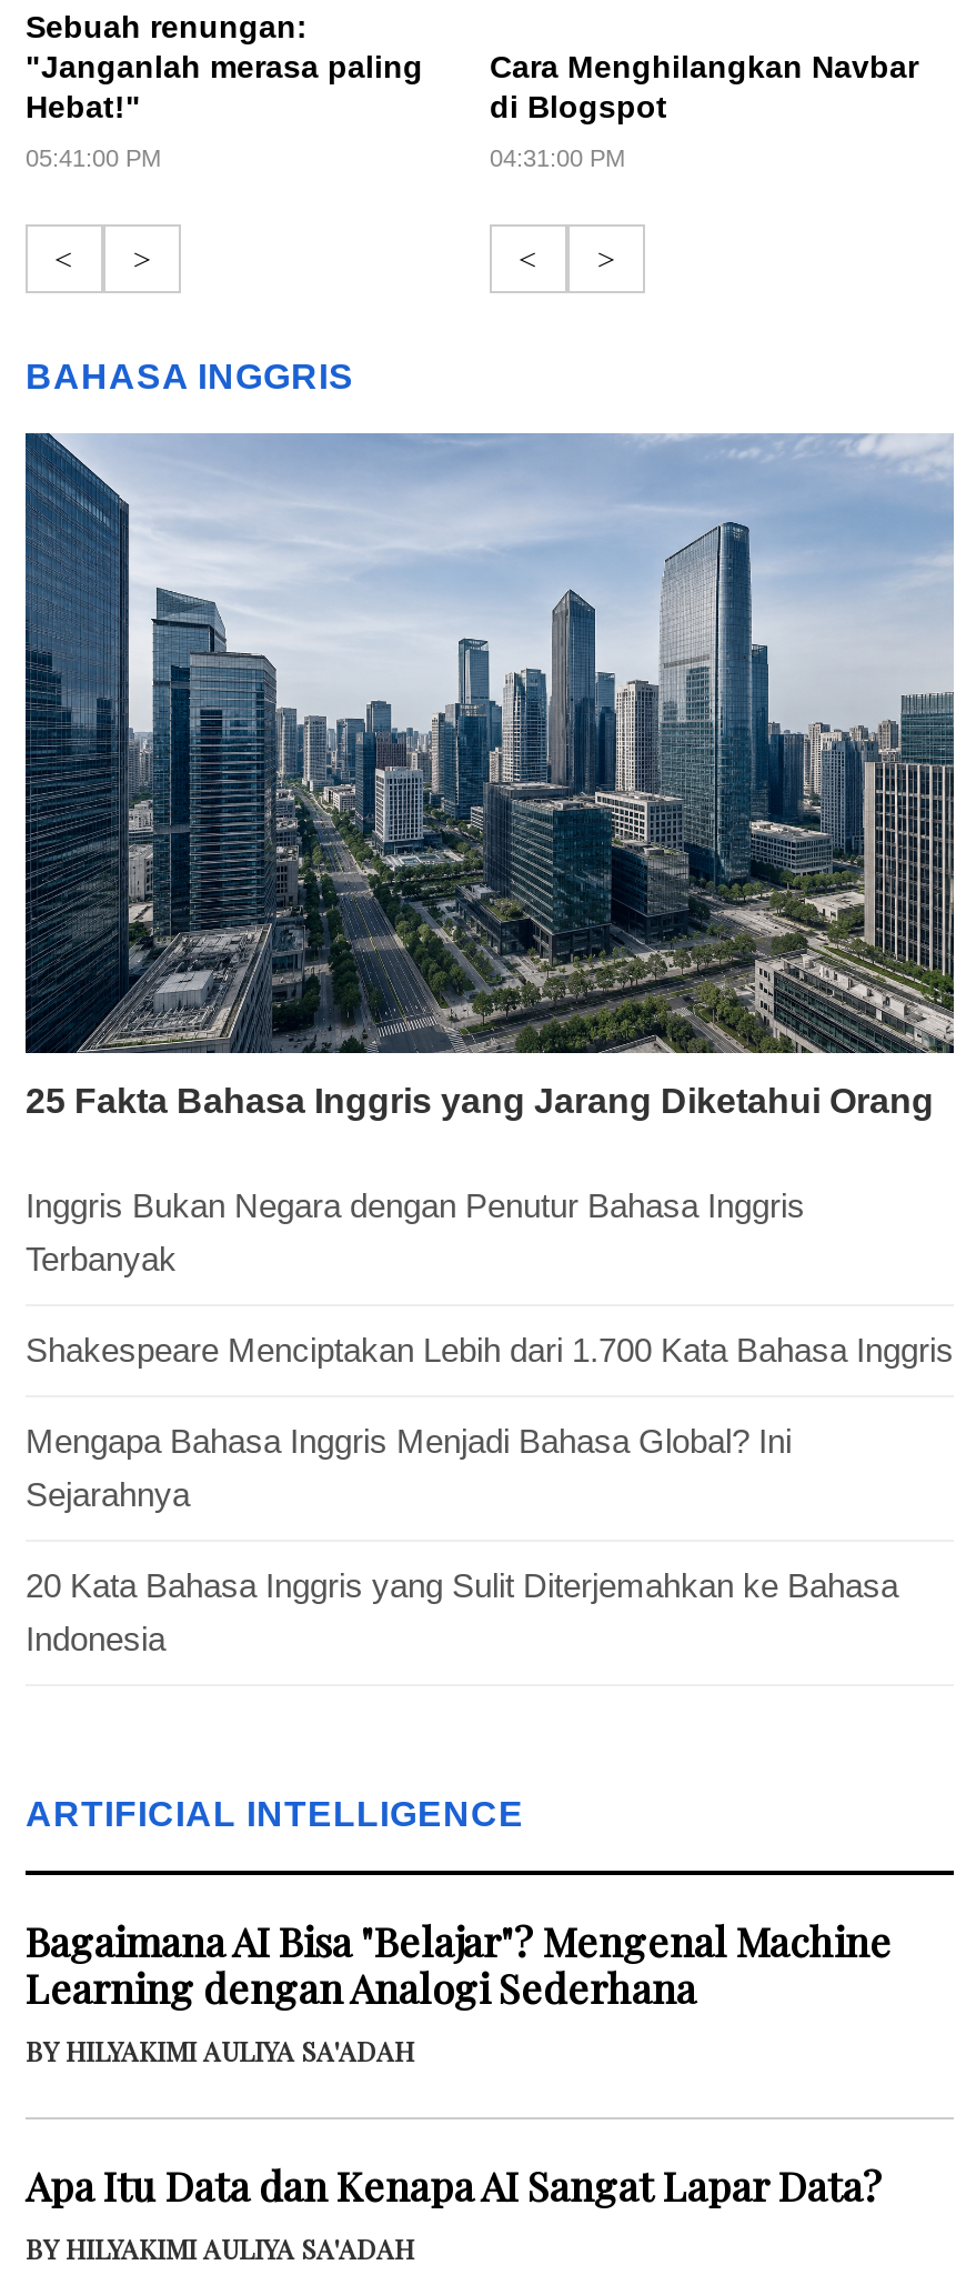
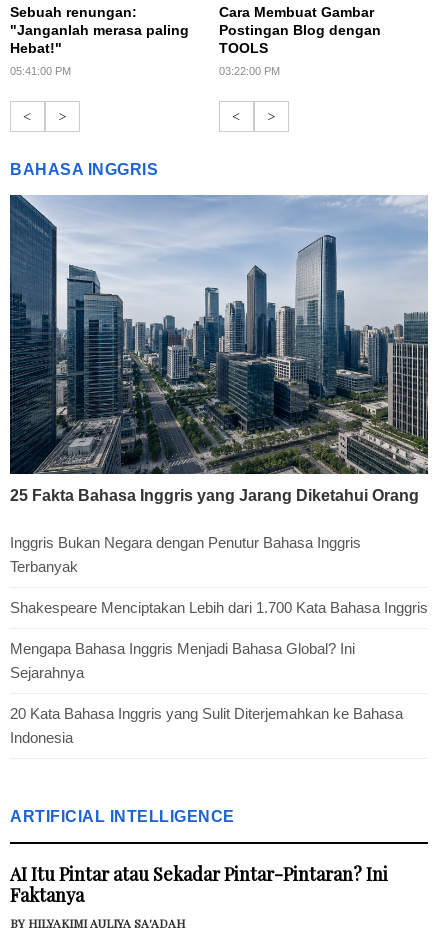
[490,49,918,124] Cara Menghilangkan Navbar | di Blogspot -> [219,4,381,56] Cara Membuat Gambar | Postingan Blog dengan | TOOLS
[490,144,625,171] 04:31:00 PM -> [219,65,280,77] 03:22:00 PM
[26,1914,892,2212] Bagaimana AI Bisa "Belajar"? Mengenal Machine | Learning dengan Analogi Sederhana | BY HILYAKIMI AULIYA SA'ADAH | Apa Itu Data dan Kenapa AI Sangat Lapar Data? -> [10,862,388,907] AI Itu Pintar atau Sekadar Pintar-Pintaran? Ini | Faktanya

